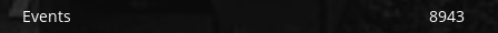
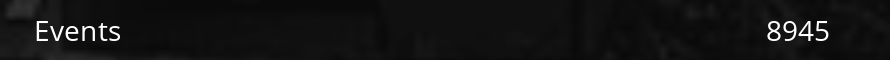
[429,6,465,27] 8943 -> [766,11,830,49] 8945

